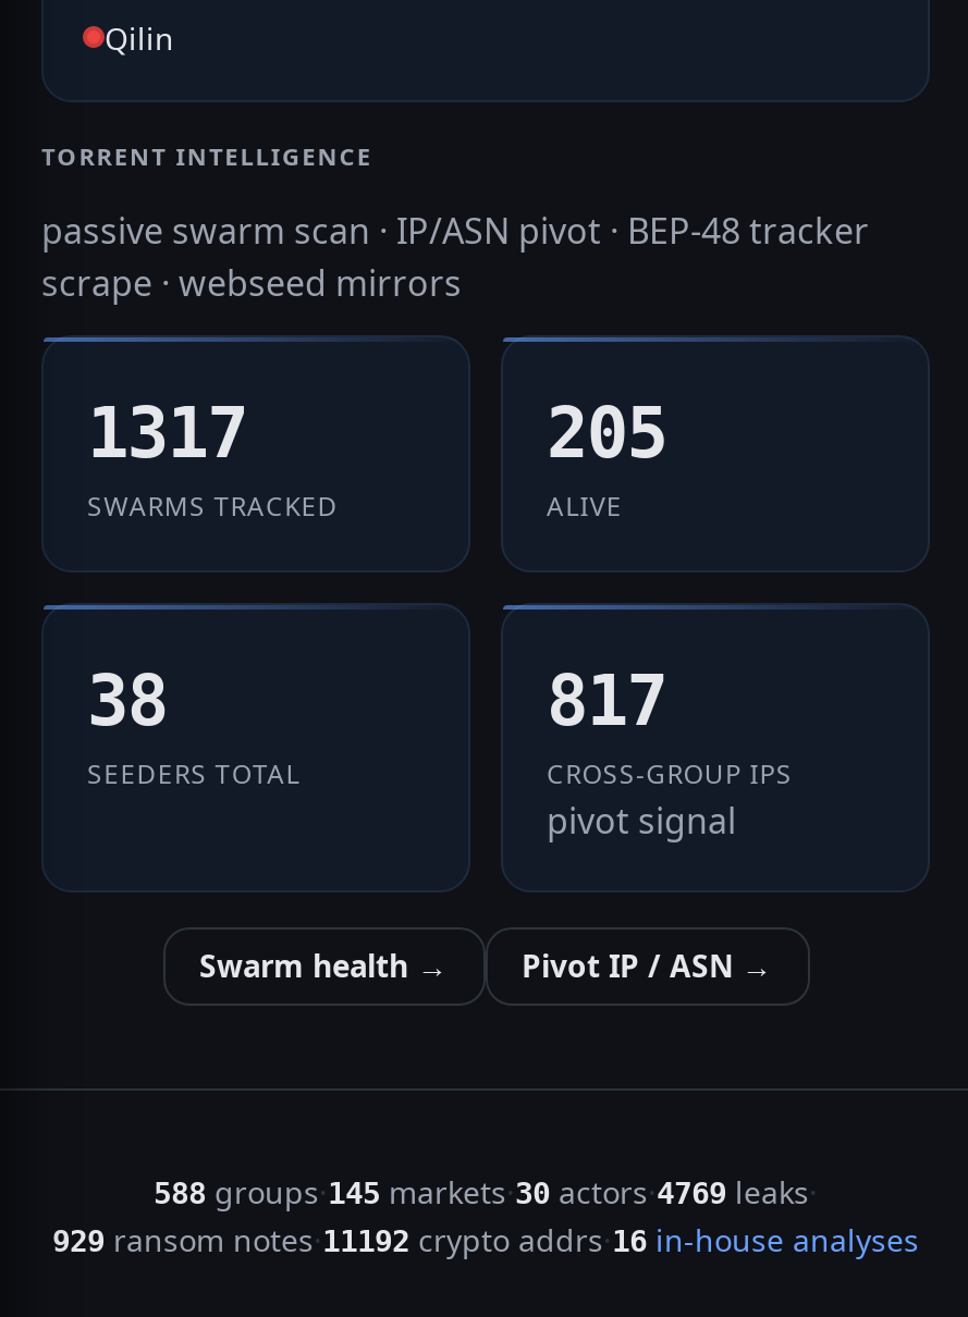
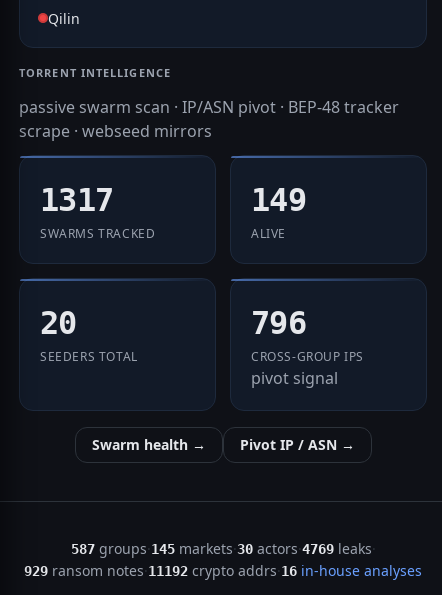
[547,392,667,475] 205 -> [251,181,306,219] 149
[87,660,167,742] 38 -> [40,304,77,342] 20
[547,660,667,742] 817 -> [251,304,306,342] 796
[154,1171,818,1214] 588 groups · 145 markets · 30 actors · 4769 leaks · -> [70,539,375,558] 587 groups · 145 markets · 30 actors · 4769 leaks ·

